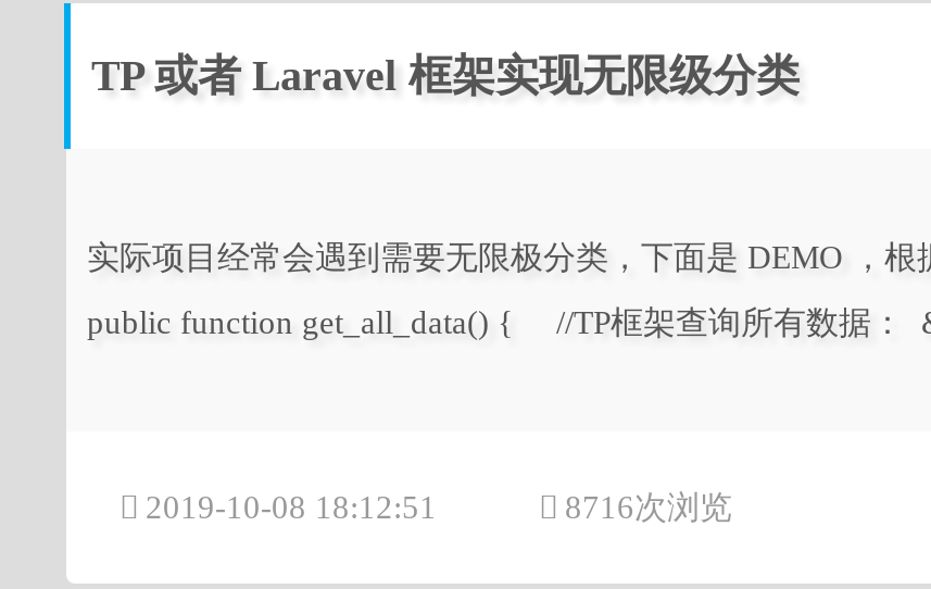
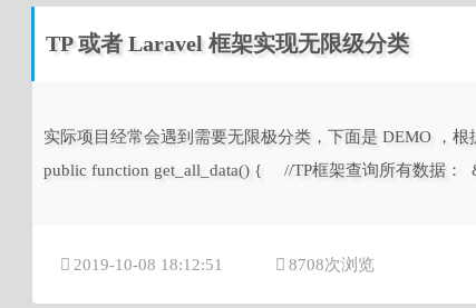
[565,490,732,525] 8716次浏览 -> [288,256,374,274] 8708次浏览

